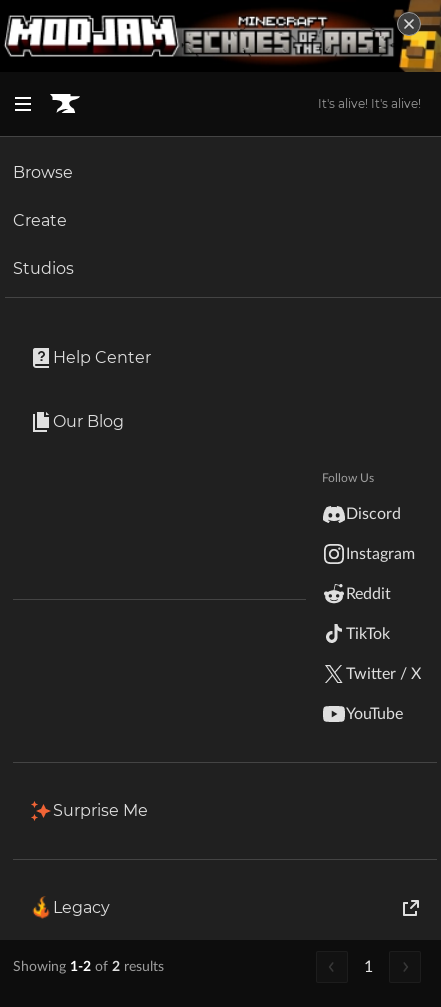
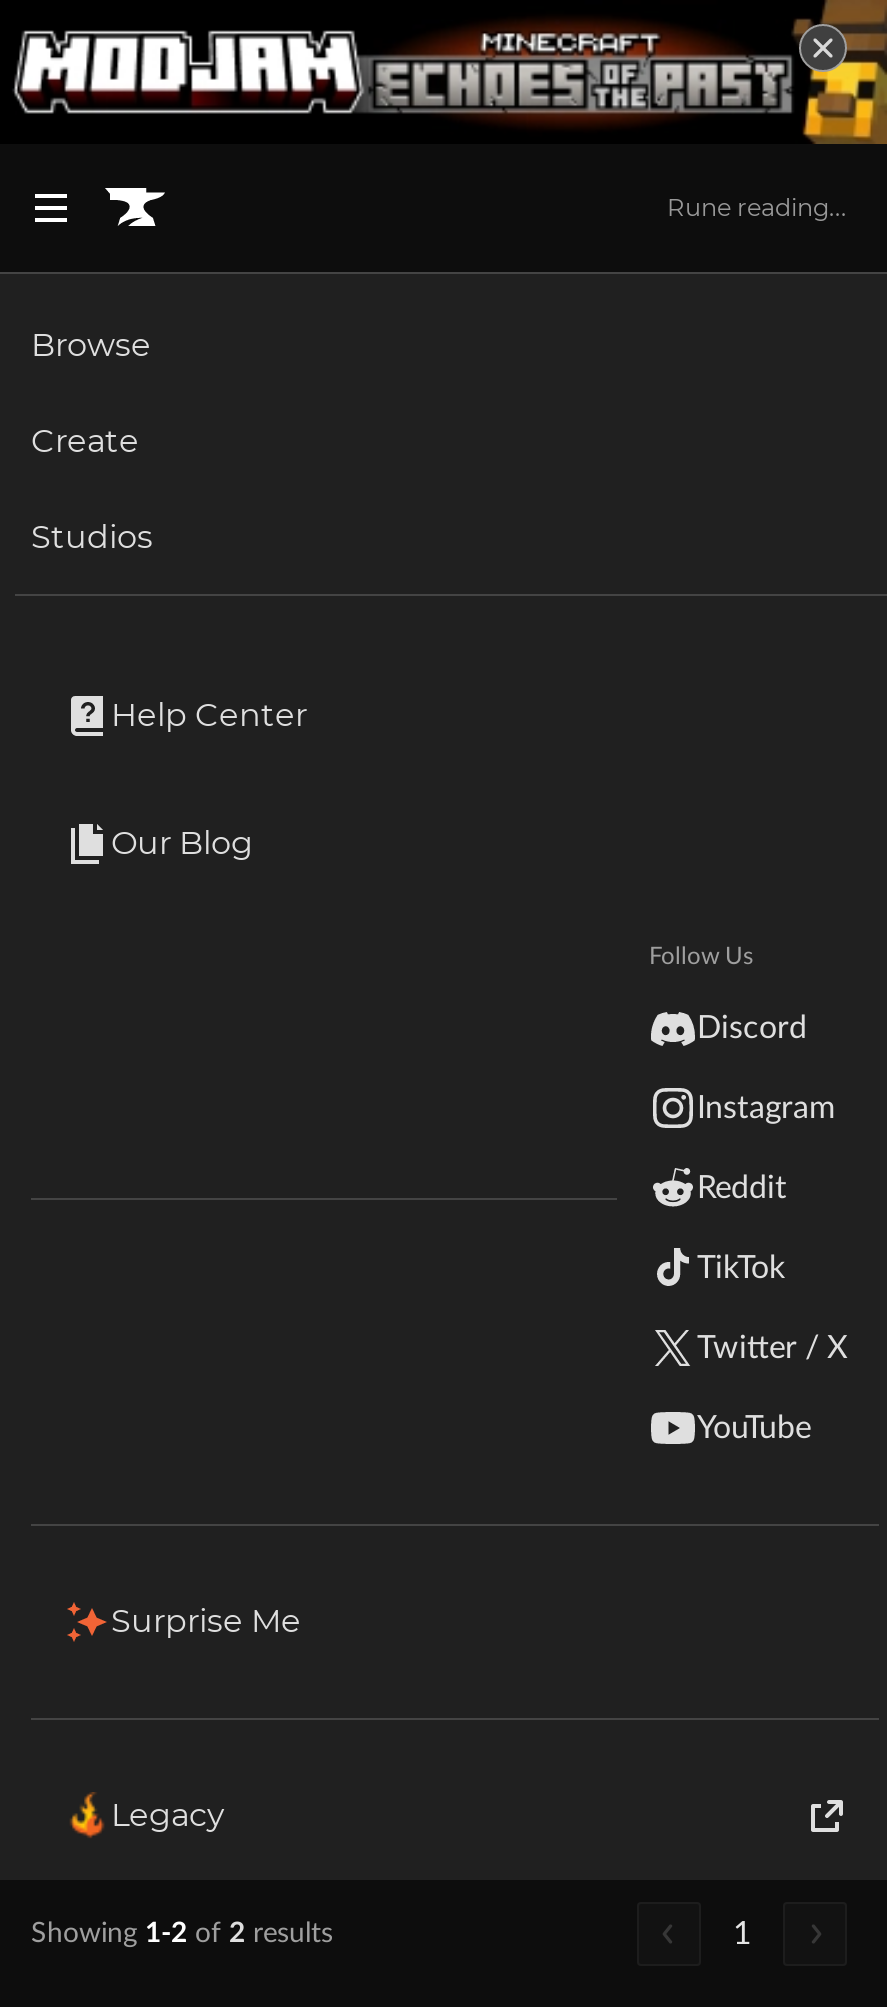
[318,96,421,111] It's alive! It's alive! -> [667,191,847,221] Rune reading...

